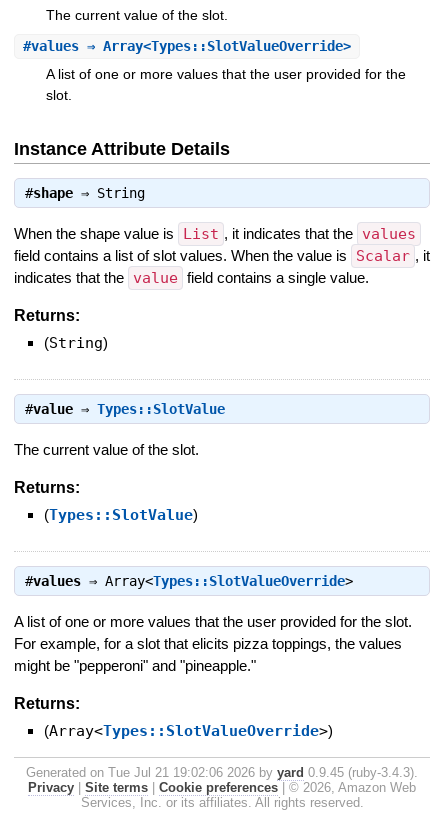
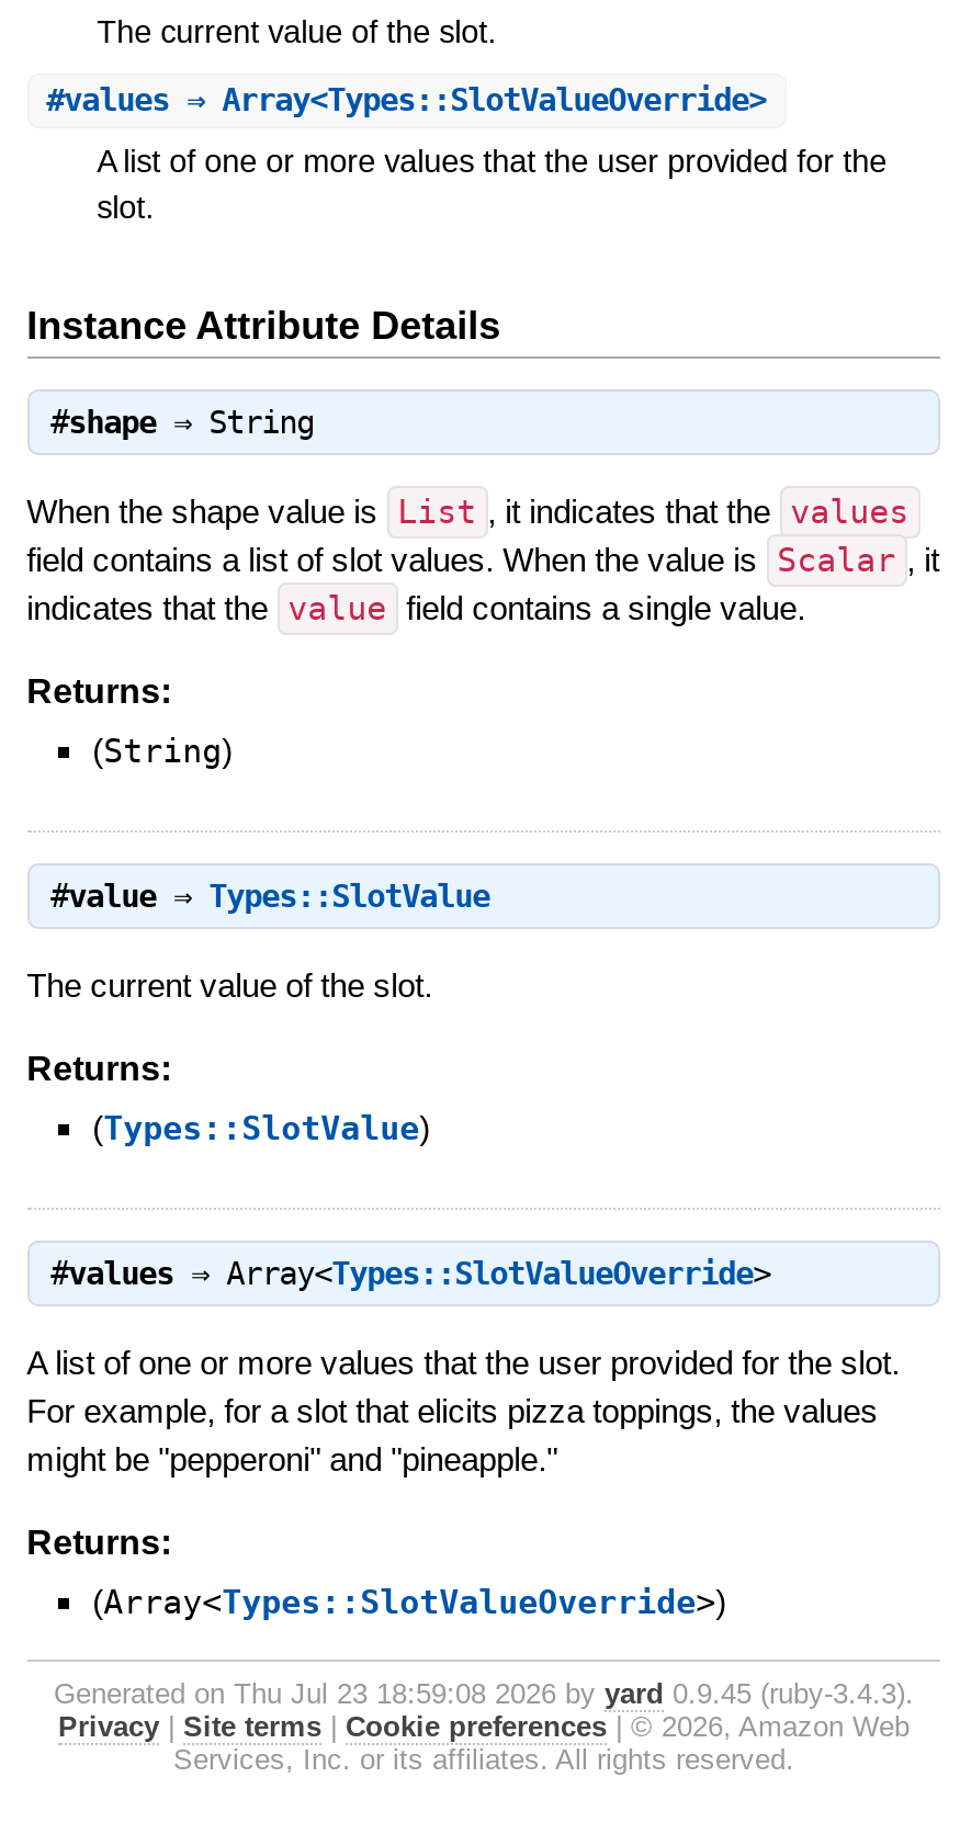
[26,765,418,780] Generated on Tue Jul 21 19:02:06 2026 by yard 0.9.45 (ruby-3.4.3). -> [54,1677,914,1710] Generated on Thu Jul 23 18:59:08 2026 by yard 0.9.45 (ruby-3.4.3).

